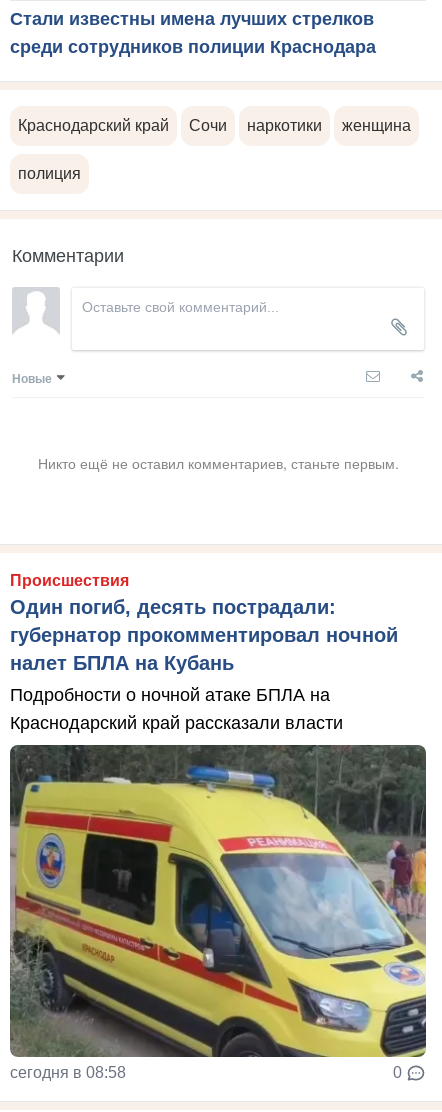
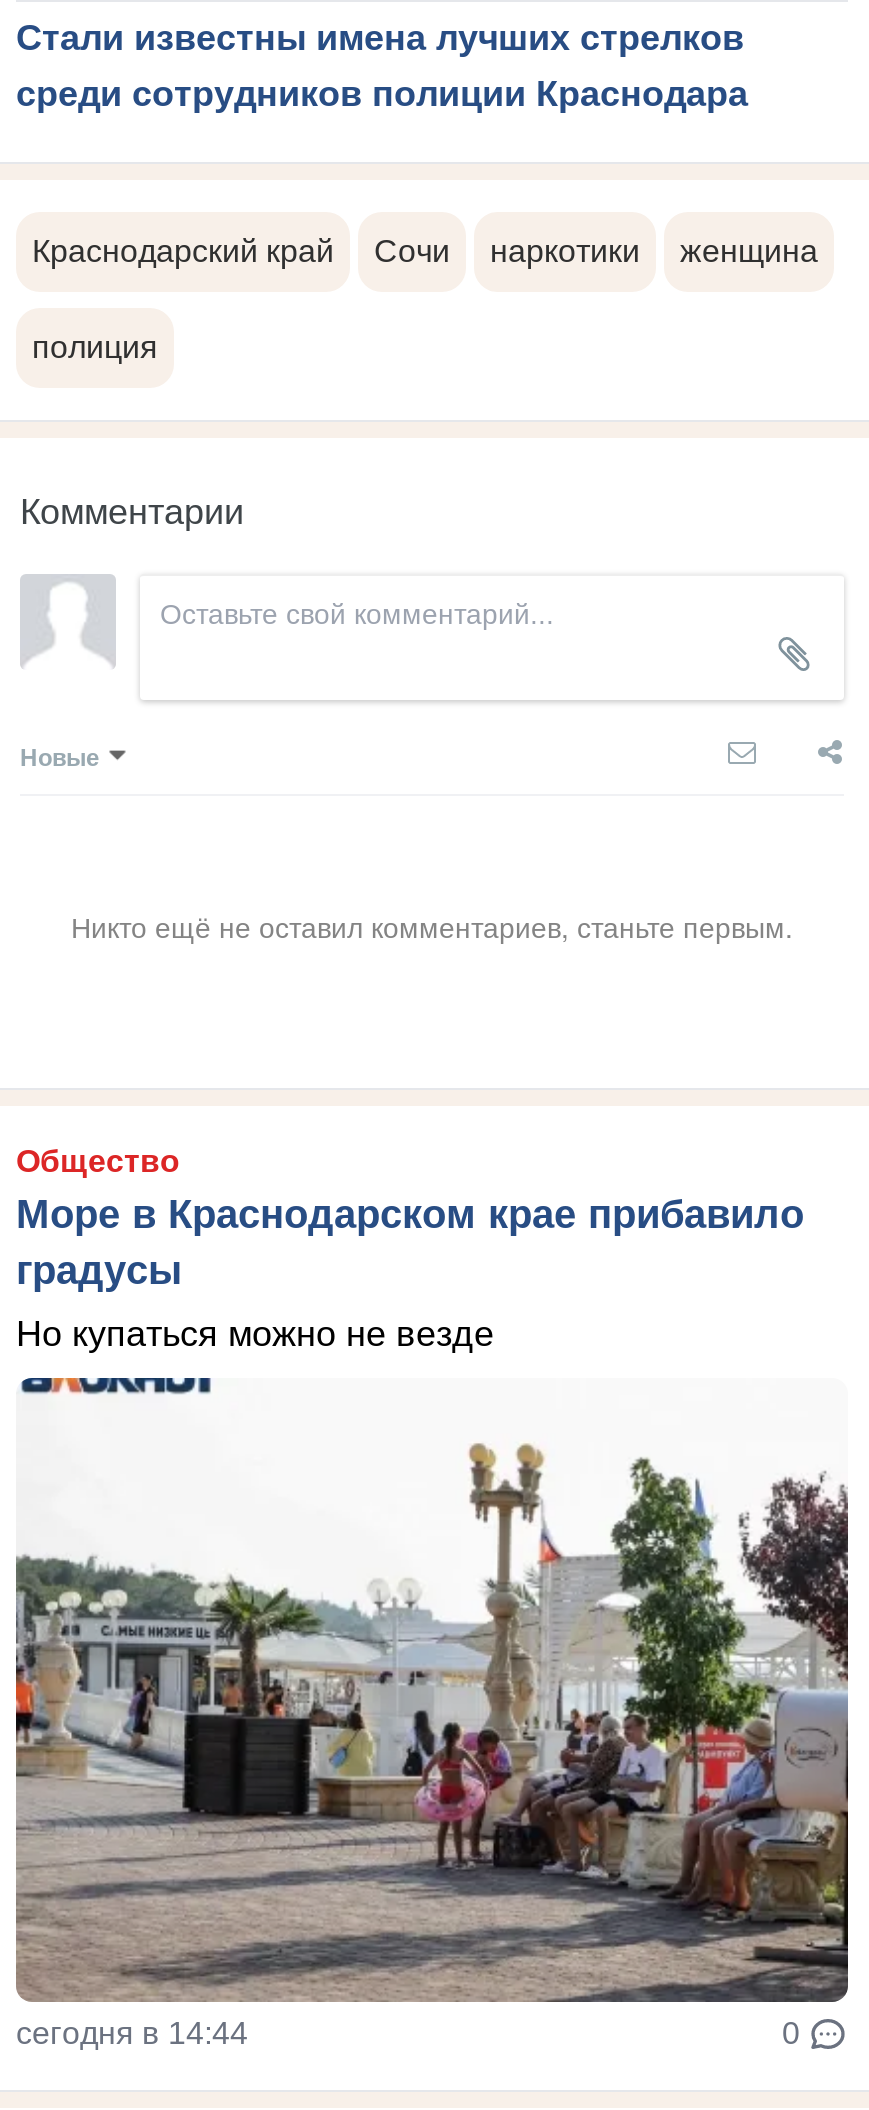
[10,572,398,674] Происшествия | Один погиб, десять пострадали: | губернатор прокомментировал ночной | налет БПЛА на Кубань -> [16,1143,804,1291] Общество | Море в Краснодарском крае прибавило | градусы
[10,685,343,733] Подробности о ночной атаке БПЛА на | Краснодарский край рассказали власти -> [16,1313,494,1353] Но купаться можно не везде
[9,744,427,1081] [image] | сегодня в 08:58 -> [14,1470,850,2049] [image] | сегодня в 14:44

